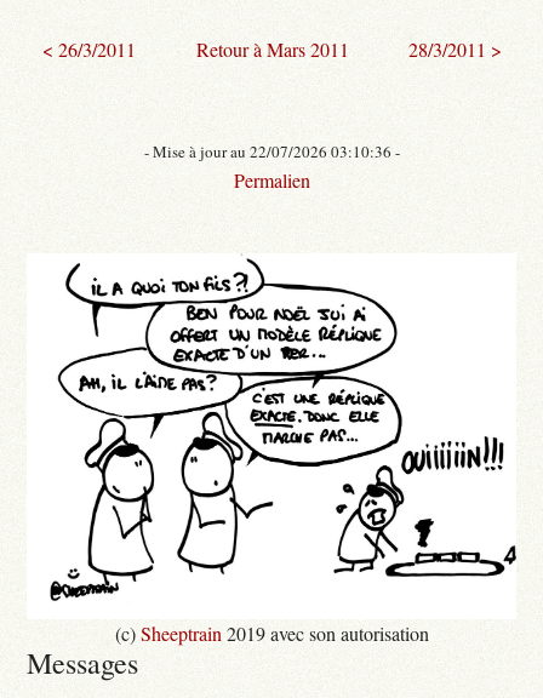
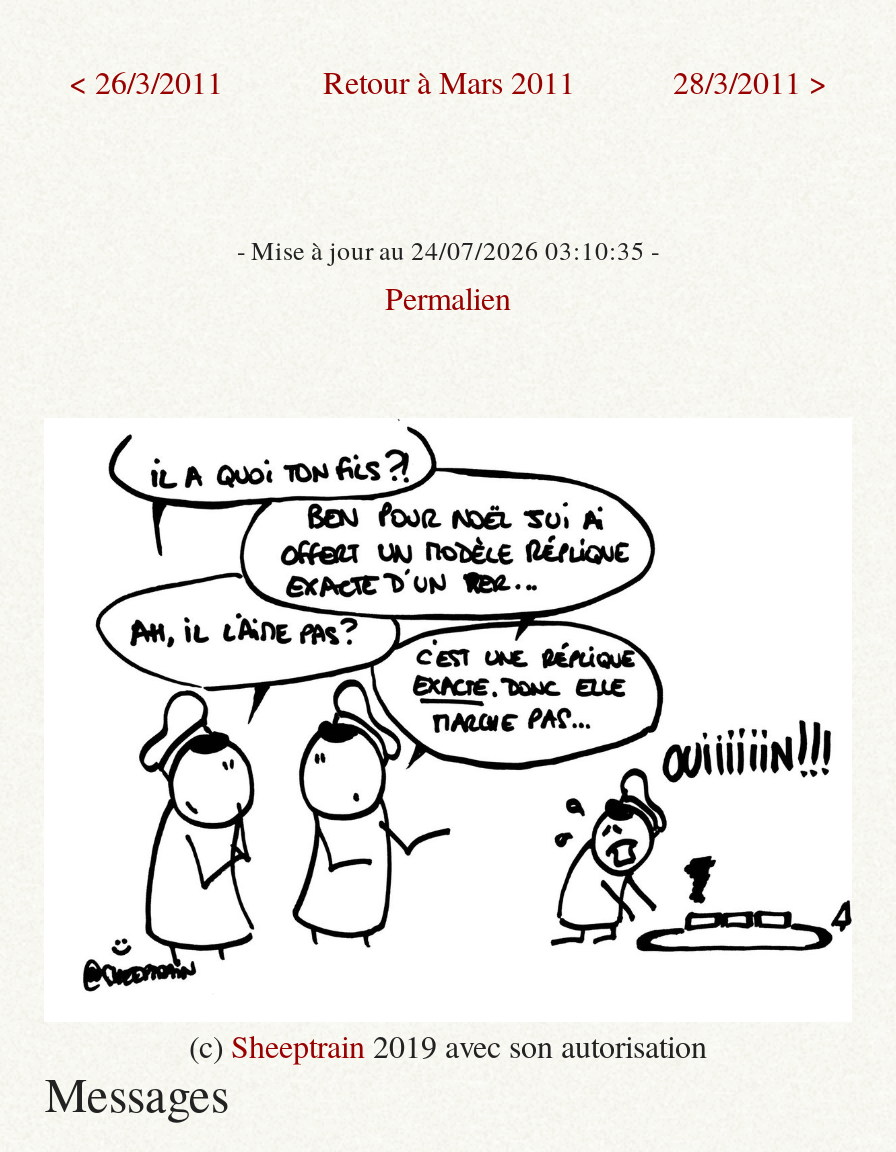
[144,141,399,162] - Mise à jour au 22/07/2026 03:10:36 - -> [237,232,659,268] - Mise à jour au 24/07/2026 03:10:35 -

